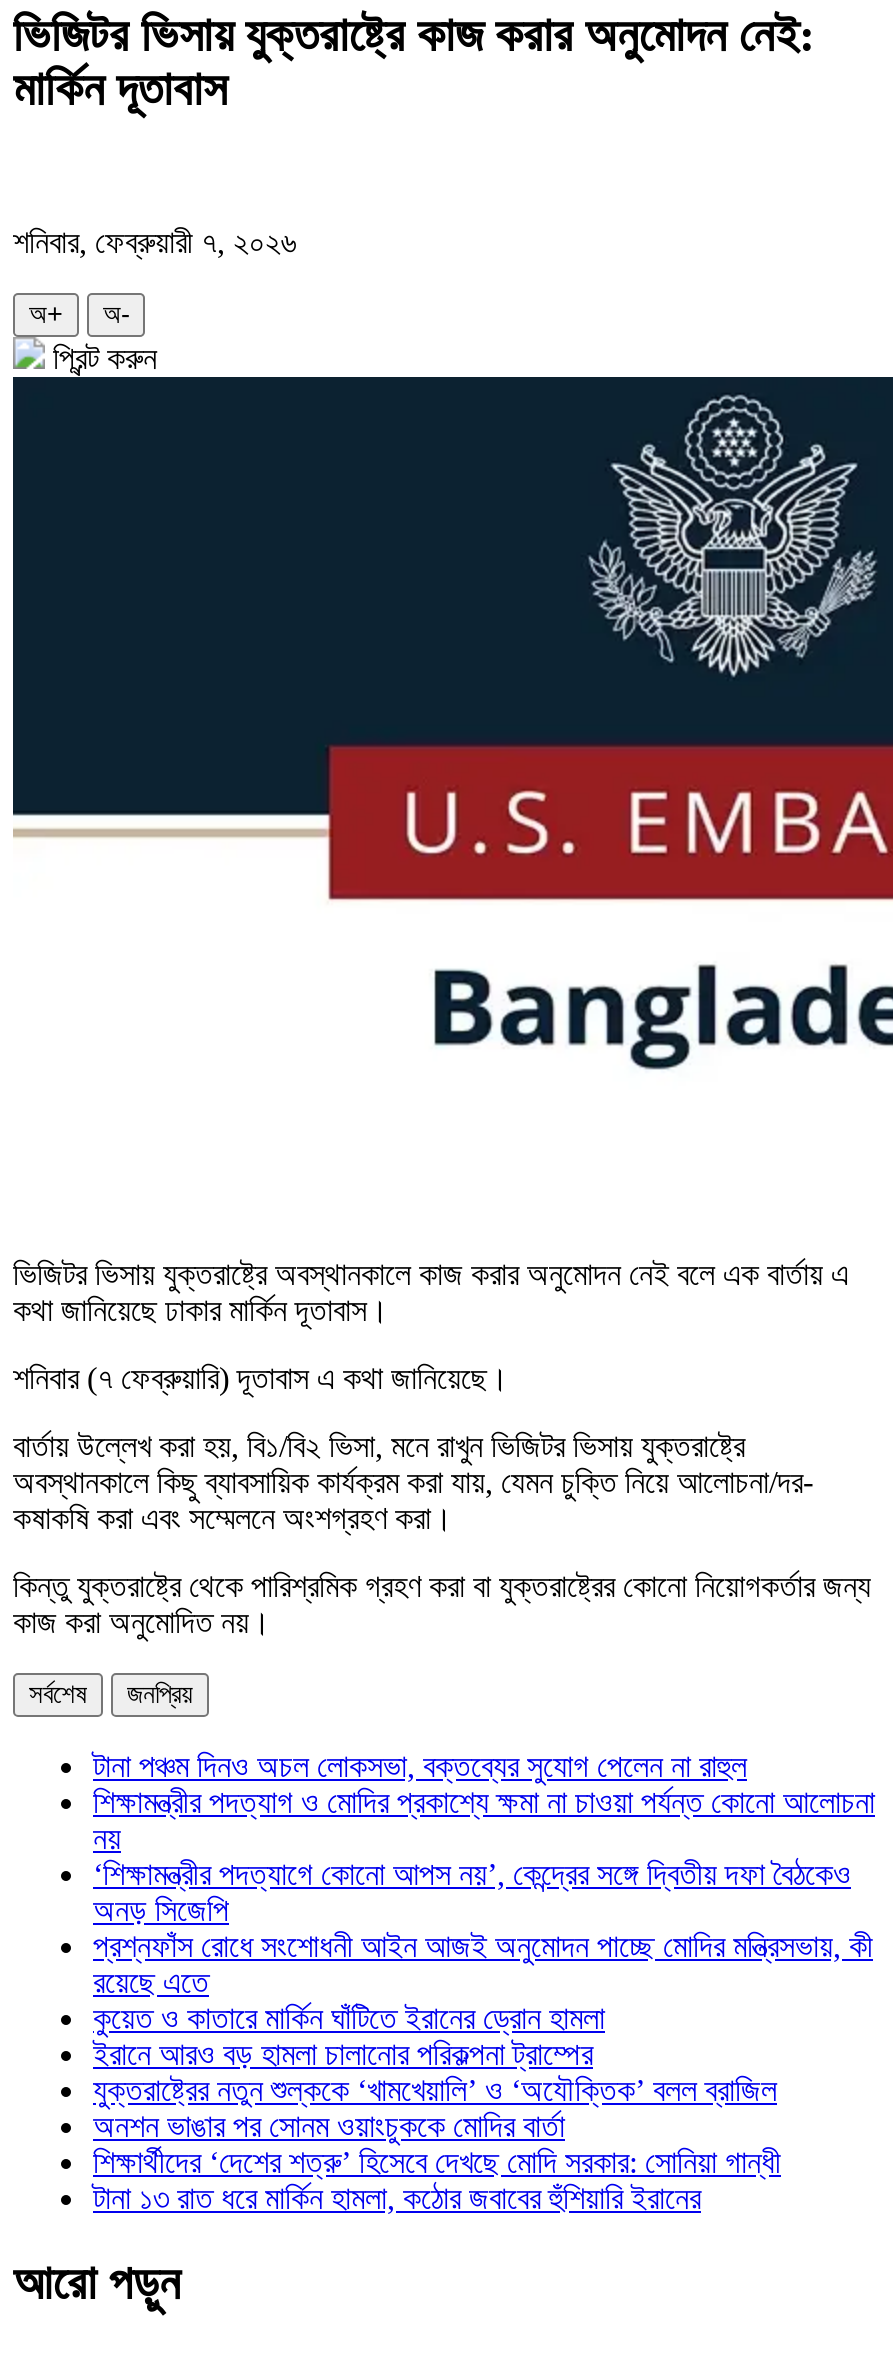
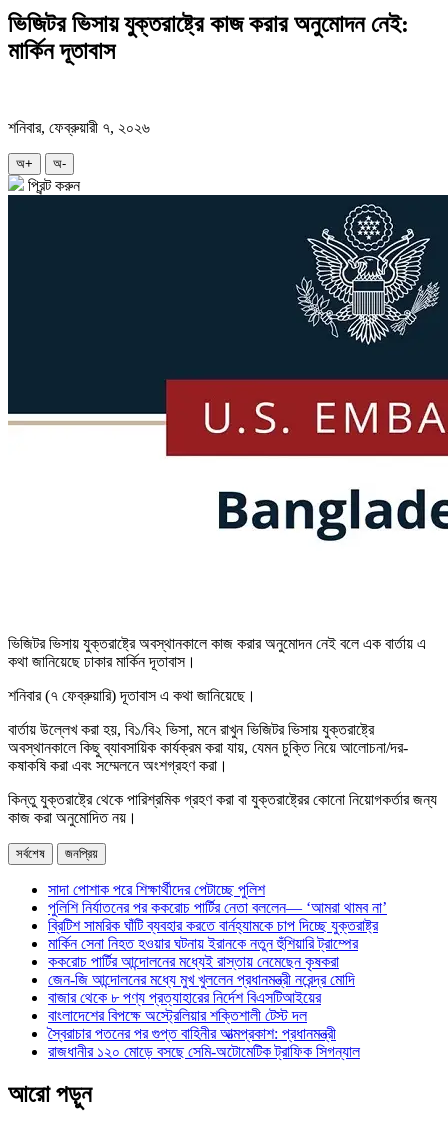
[93,1749,875,2215] টানা পঞ্চম দিনও অচল লোকসভা, বক্তব্যের সুযোগ পেলেন না রাহুল | শিক্ষামন্ত্রীর পদত্যাগ ও মোদির প্রকাশ্যে ক্ষমা না চাওয়া পর্যন্ত কোনো আলোচনা | নয় | ‘শিক্ষামন্ত্রীর পদত্যাগে কোনো আপস নয়’, কেন্দ্রের সঙ্গে দ্বিতীয় দফা বৈঠকেও | অনড় সিজেপি | প্রশ্নফাঁস রোধে সংশোধনী আইন আজই অনুমোদন পাচ্ছে মোদির মন্ত্রিসভায়, কী | রয়েছে এতে | কুয়েত ও কাতারে মার্কিন ঘাঁটিতে ইরানের ড্রোন হামলা | ইরানে আরও বড় হামলা চালানোর পরিকল্পনা ট্রাম্পের | যুক্তরাষ্ট্রের নতুন শুল্ককে ‘খামখেয়ালি’ ও ‘অযৌক্তিক’ বলল ব্রাজিল | অনশন ভাঙার পর সোনম ওয়াংচুককে মোদির বার্তা | শিক্ষার্থীদের ‘দেশের শত্রু’ হিসেবে দেখছে মোদি সরকার: সোনিয়া গান্ধী | টানা ১৩ রাত ধরে মার্কিন হামলা, কঠোর জবাবের হুঁশিয়ারি ইরানের -> [48,881,387,1060] সাদা পোশাক পরে শিক্ষার্থীদের পেটাচ্ছে পুলিশ | পুলিশি নির্যাতনের পর ককরোচ পার্টির নেতা বললেন— ‘আমরা থামব না’ | ব্রিটিশ সামরিক ঘাঁটি ব্যবহার করতে বার্নহ্যামকে চাপ দিচ্ছে যুক্তরাষ্ট্র | মার্কিন সেনা নিহত হওয়ার ঘটনায় ইরানকে নতুন হুঁশিয়ারি ট্রাম্পের | ককরোচ পার্টির আন্দোলনের মধ্যেই রাস্তায় নেমেছেন কৃষকরা | জেন-জি আন্দোলনের মধ্যে মুখ খুললেন প্রধানমন্ত্রী নরেন্দ্র মোদি | বাজার থেকে ৮ পণ্য প্রত্যাহারের নির্দেশ বিএসটিআইয়ের | বাংলাদেশের বিপক্ষে অস্ট্রেলিয়ার শক্তিশালী টেস্ট দল | স্বৈরাচার পতনের পর গুপ্ত বাহিনীর আত্মপ্রকাশ: প্রধানমন্ত্রী | রাজধানীর ১২০ মোড়ে বসছে সেমি-অটোমেটিক ট্রাফিক সিগন্যাল

